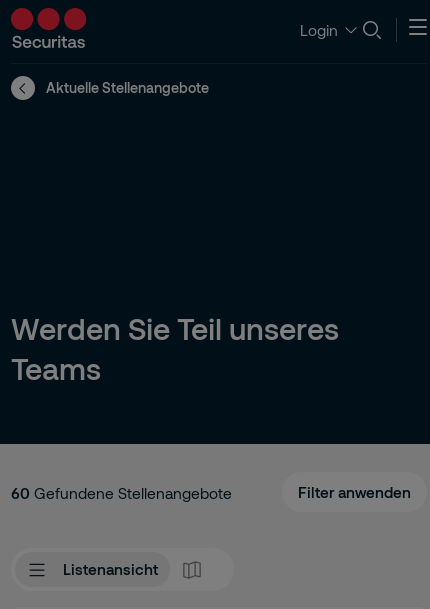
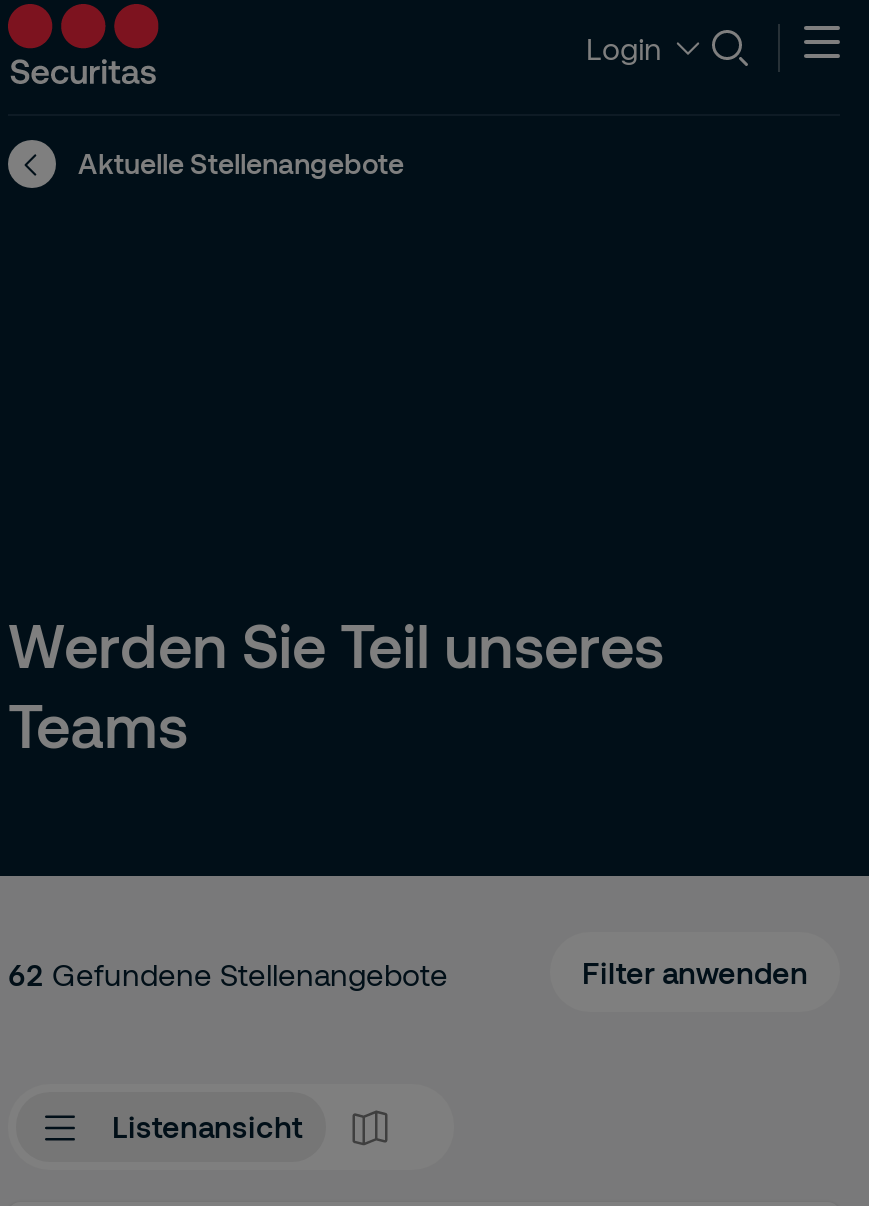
[11,484,232,502] 60 Gefundene Stellenangebote -> [8,956,448,992] 62 Gefundene Stellenangebote

